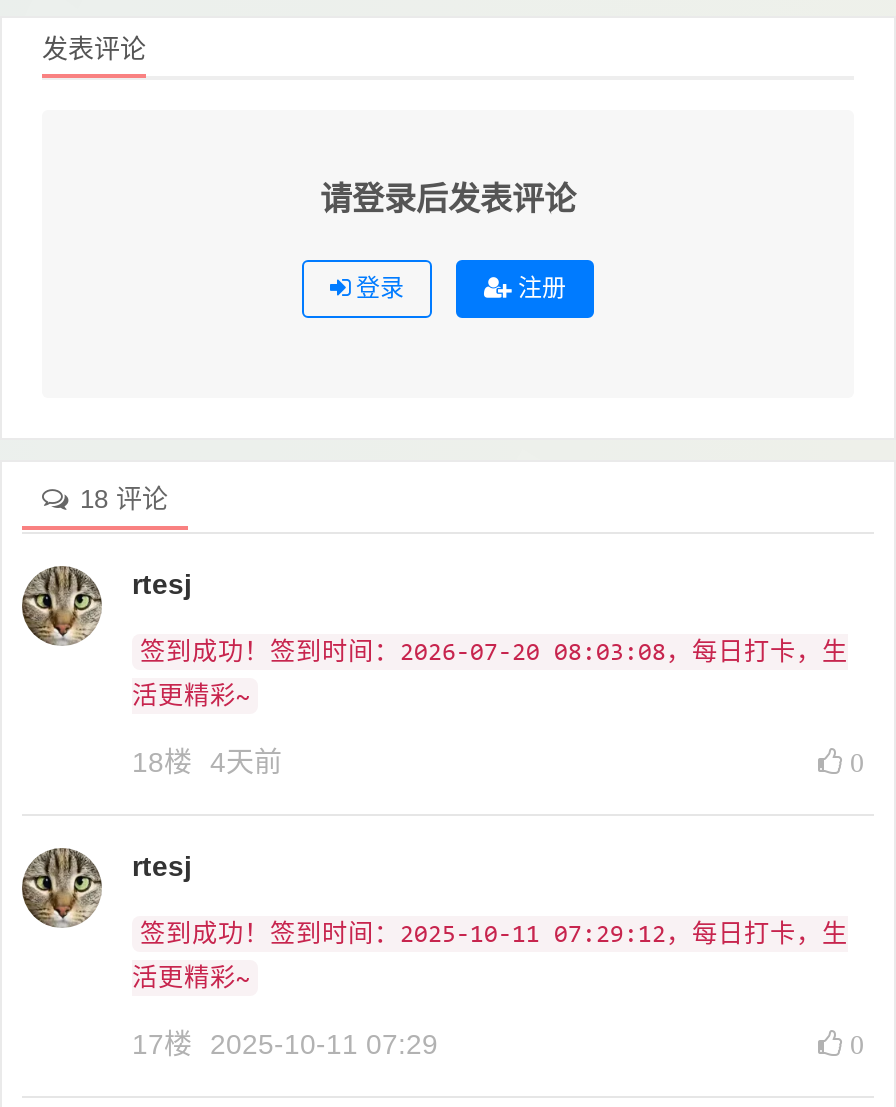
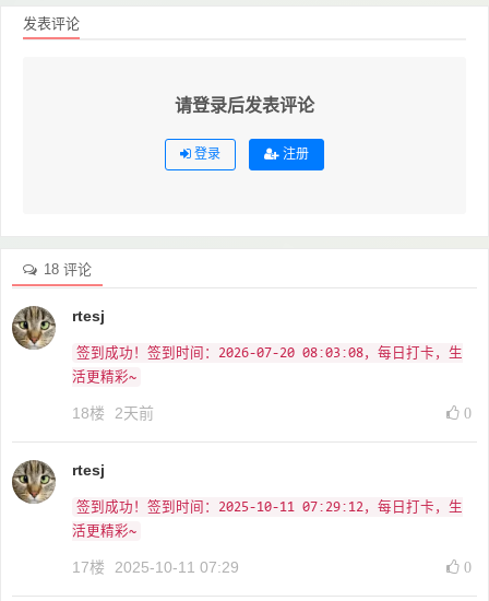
[132,746,282,778] 18楼 4天前 -> [72,404,154,422] 18楼 2天前

